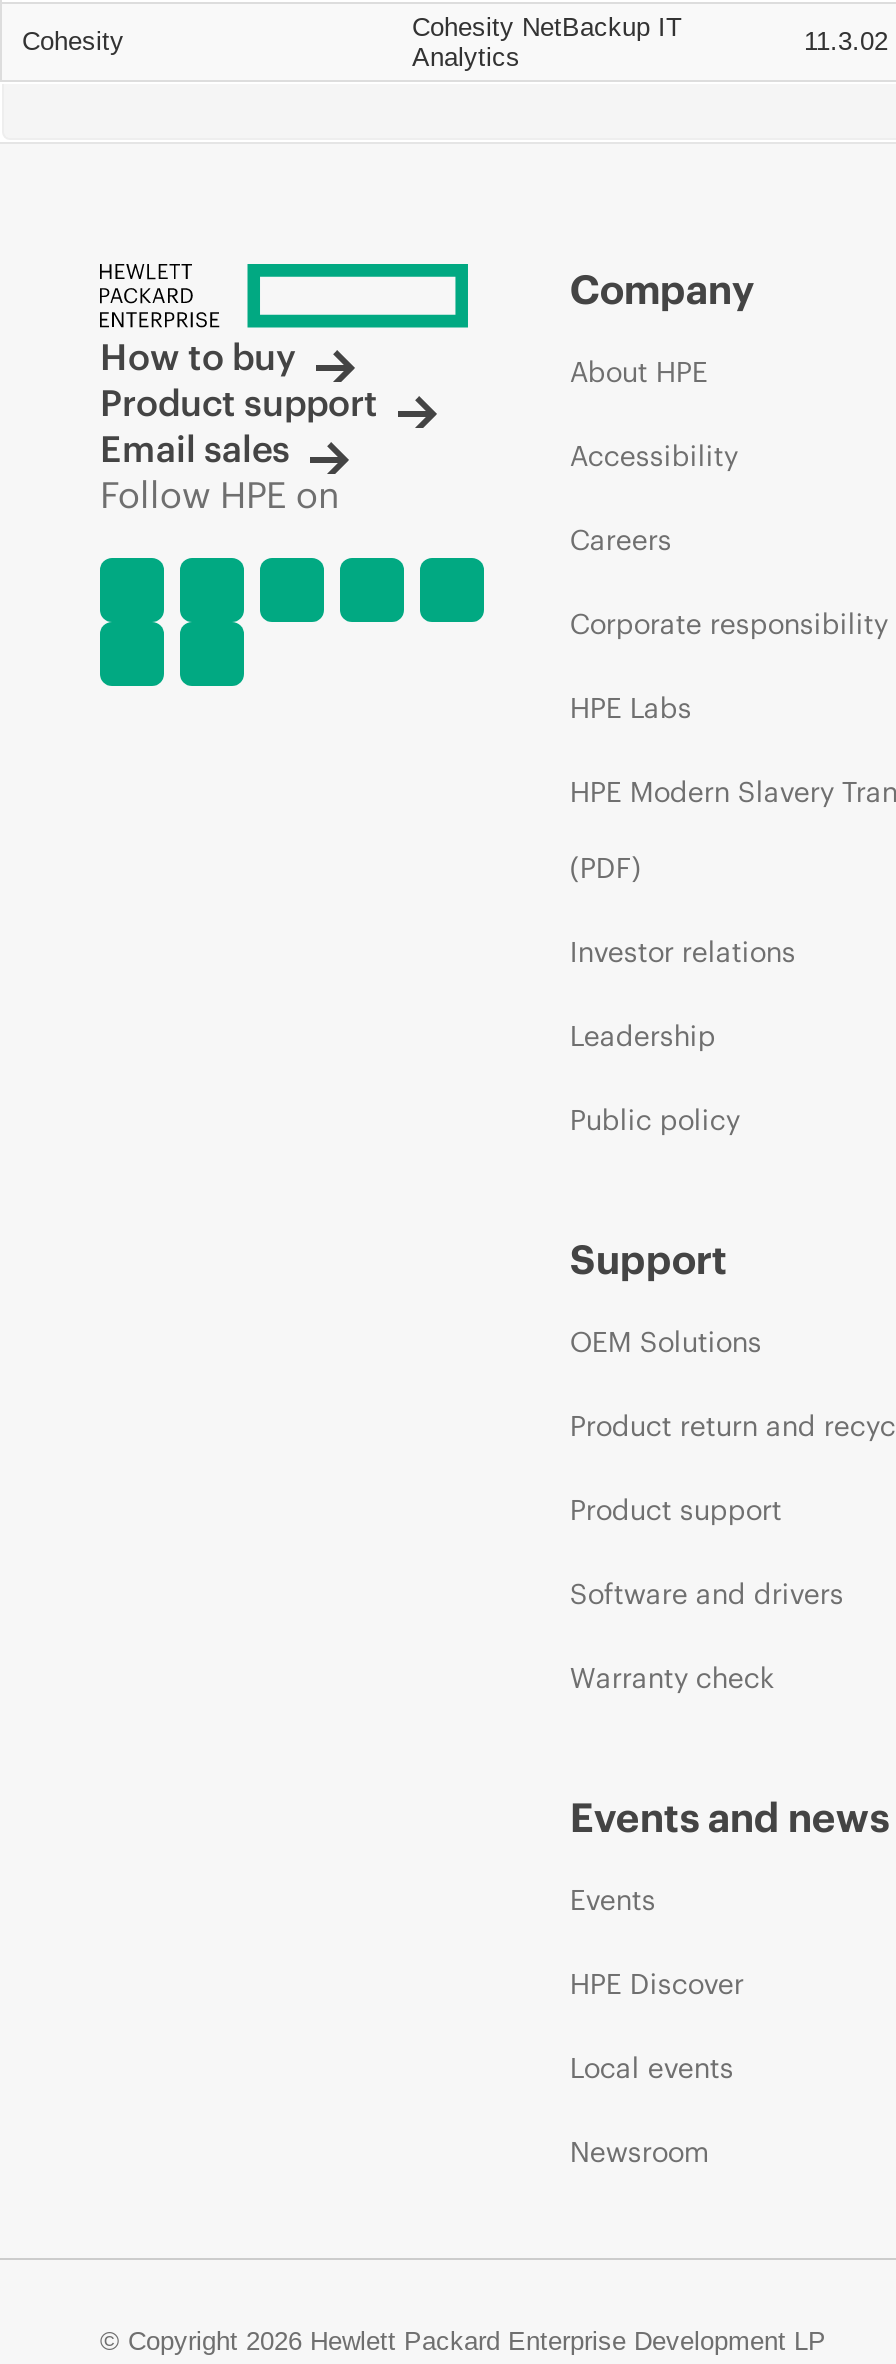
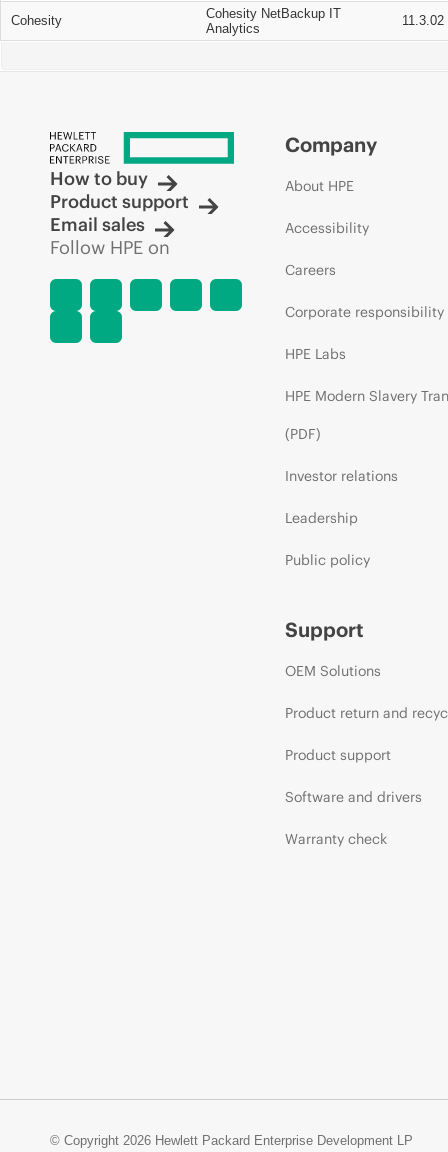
[570,1792,890,2170] Events and news | Events | HPE Discover | Local events | Newsroom -> none

